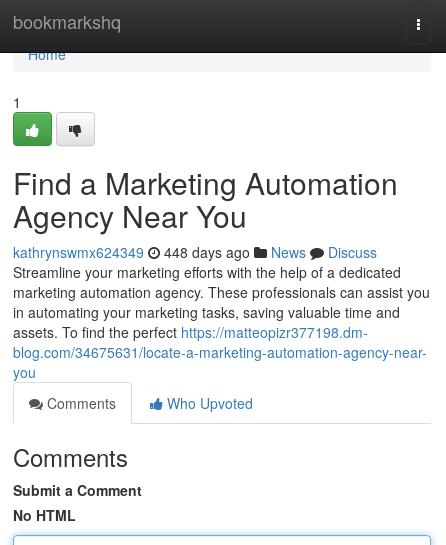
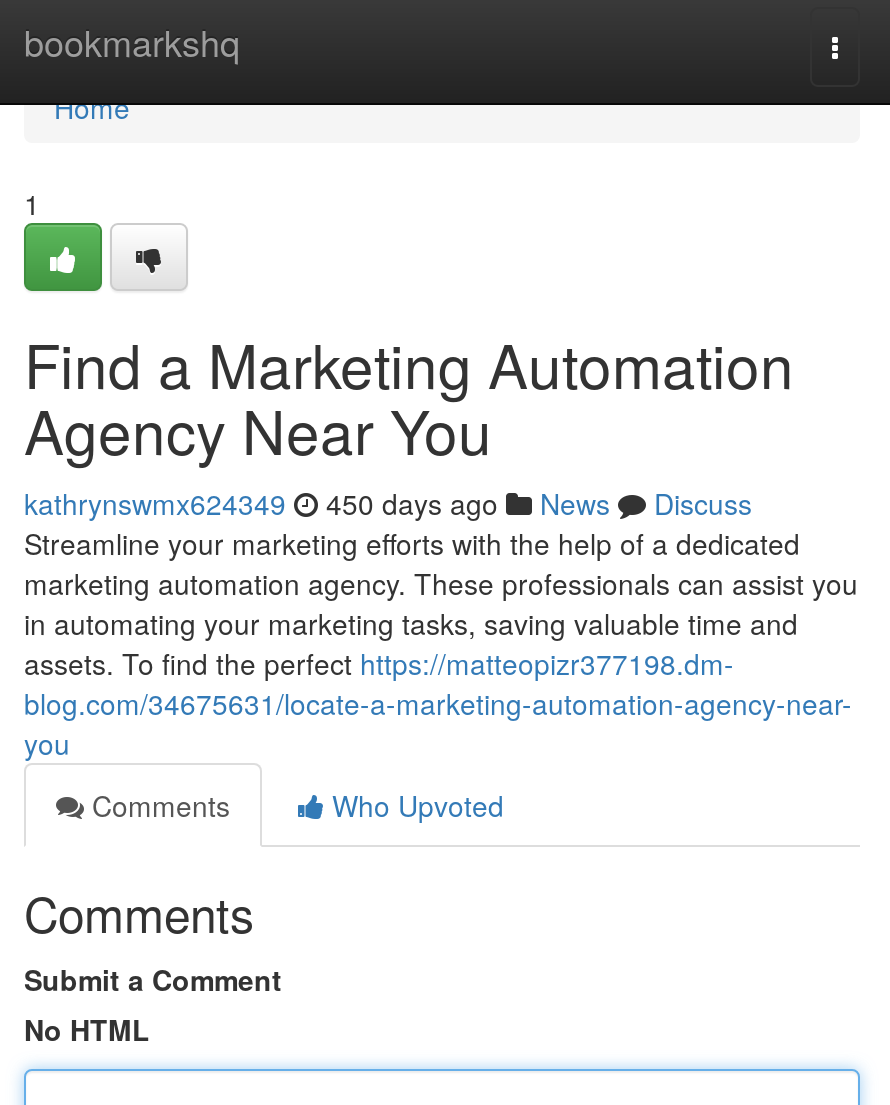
[13,242,377,262] kathrynswmx624349 448 days ago News Discuss -> [24,483,752,523] kathrynswmx624349 450 days ago News Discuss

